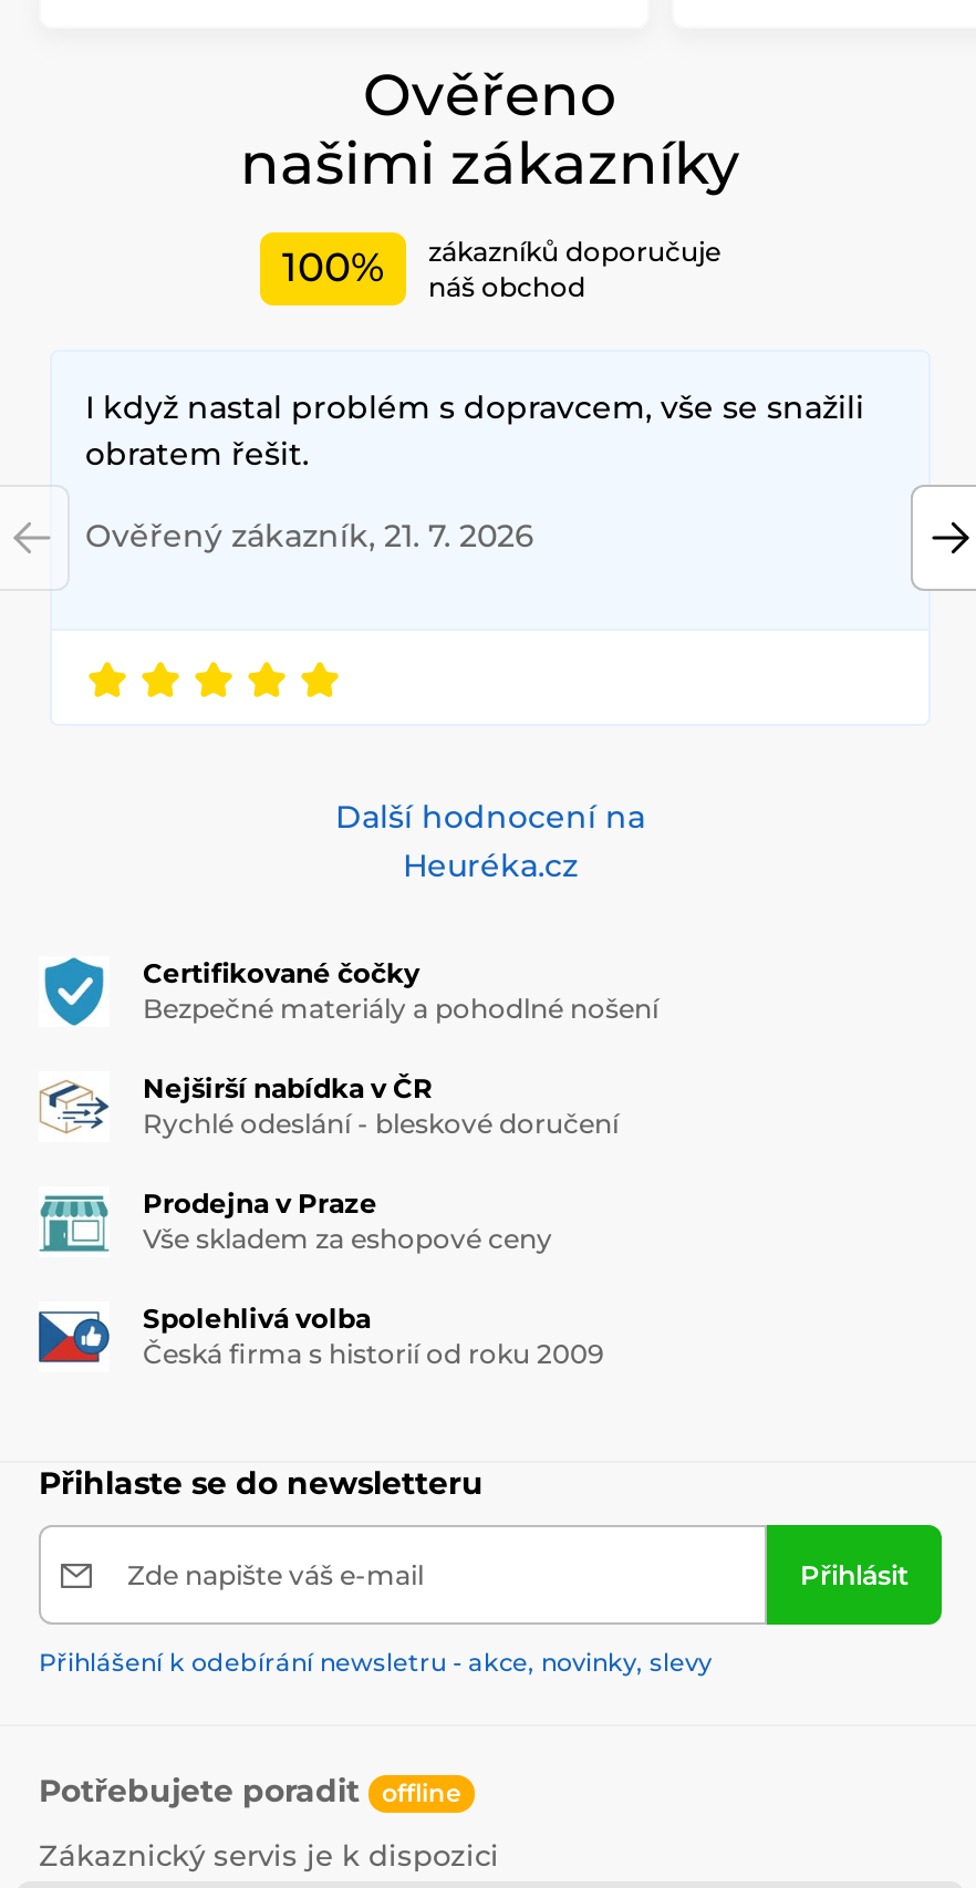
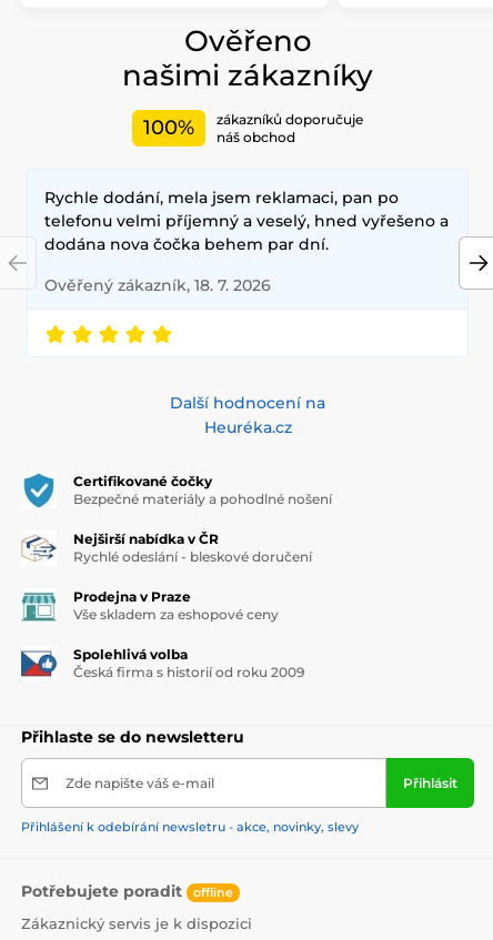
[85,388,864,474] I když nastal problém s dopravcem, vše se snažili | obratem řešit. -> [44,188,449,254] Rychle dodání, mela jsem reklamaci, pan po | telefonu velmi příjemný a veselý, hned vyřešeno a | dodána nova čočka behem par dní.
[85,516,534,556] Ověřený zákazník, 21. 7. 2026 -> [44,275,271,295] Ověřený zákazník, 18. 7. 2026

